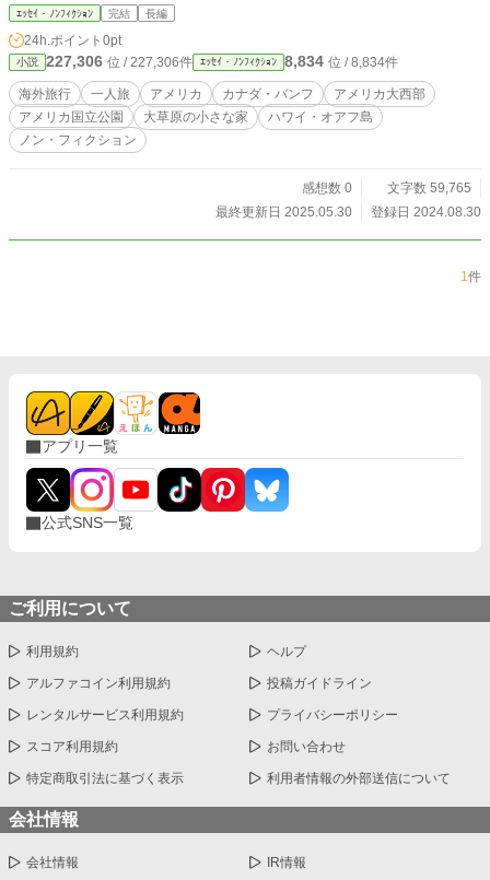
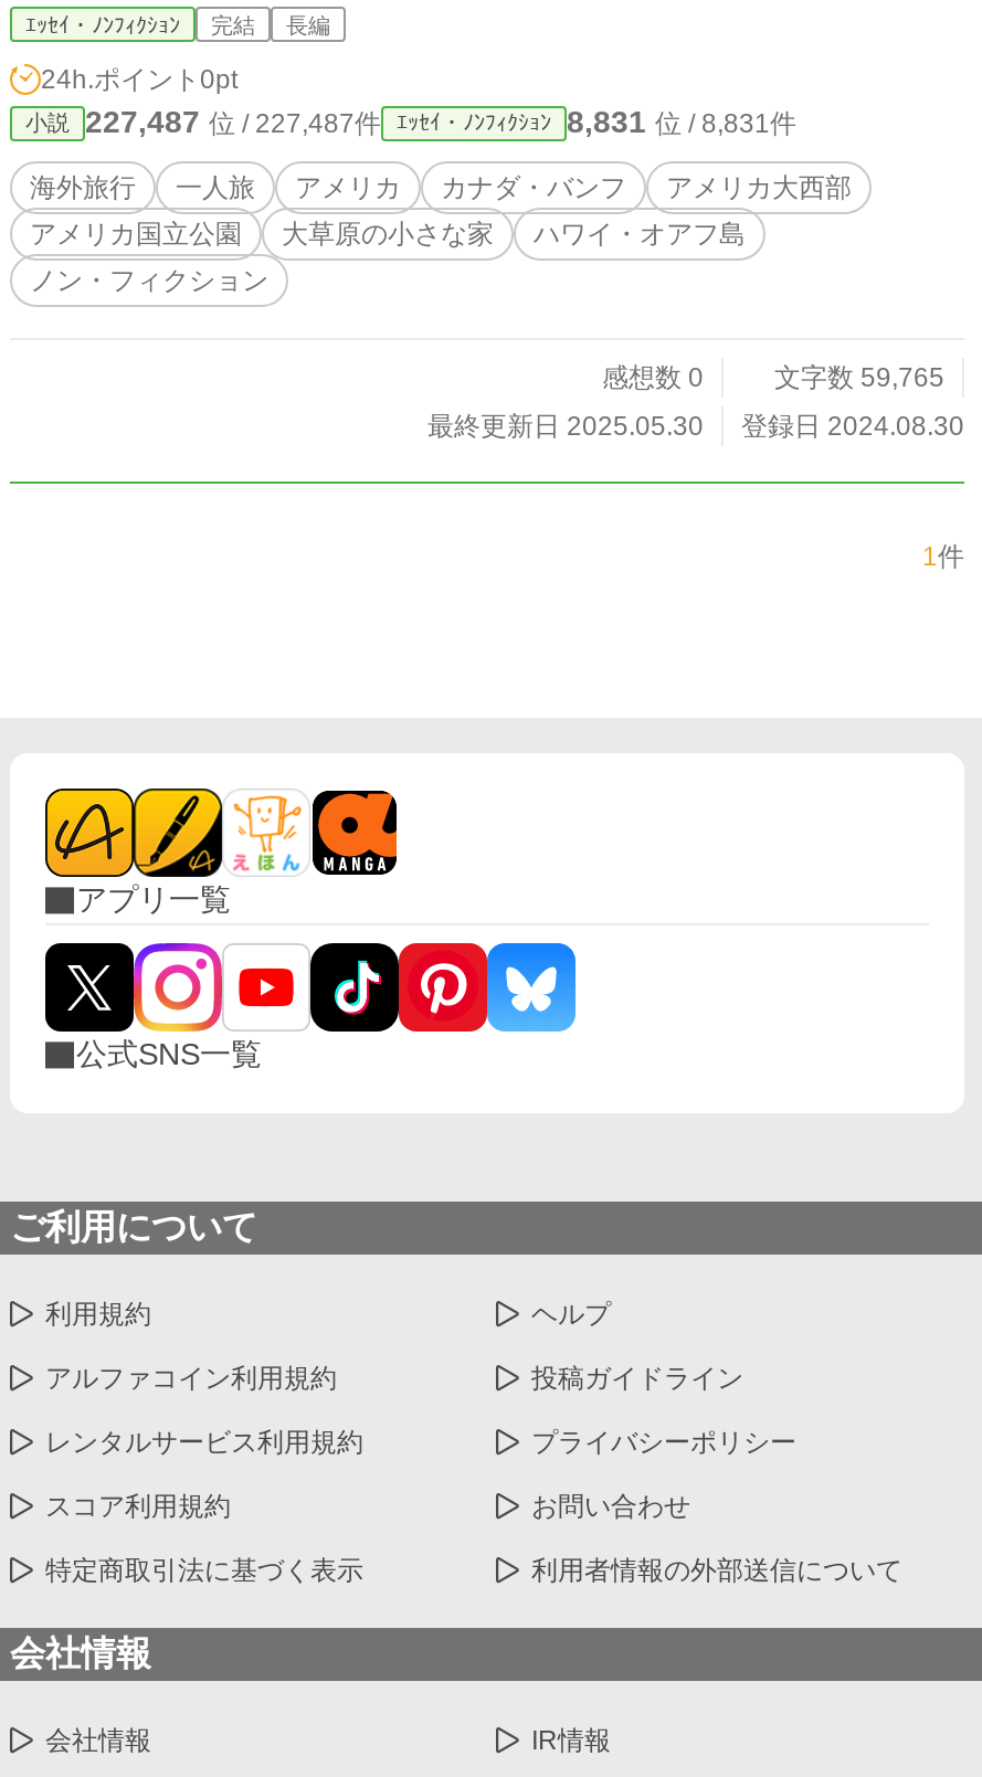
[46,52,192,70] 227,306位 / 227,306件 -> [85,104,381,139] 227,487位 / 227,487件
[284,52,398,70] 8,834位 / 8,834件 -> [567,104,796,139] 8,831位 / 8,831件

